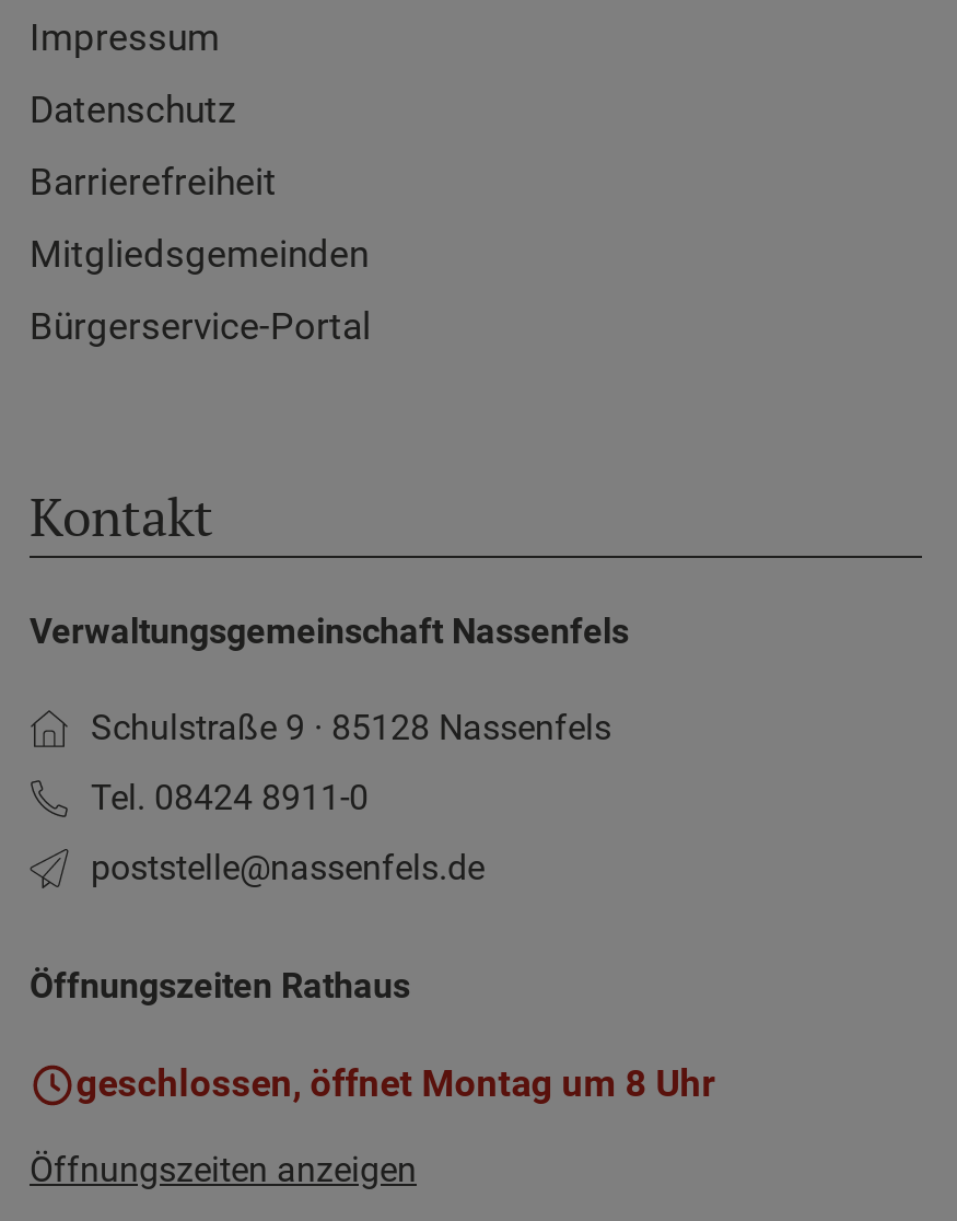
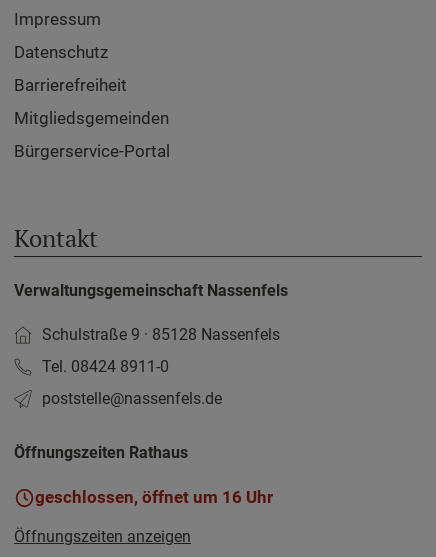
[76,1062,715,1106] geschlossen, öffnet Montag um 8 Uhr -> [35,487,273,507] geschlossen, öffnet um 16 Uhr

